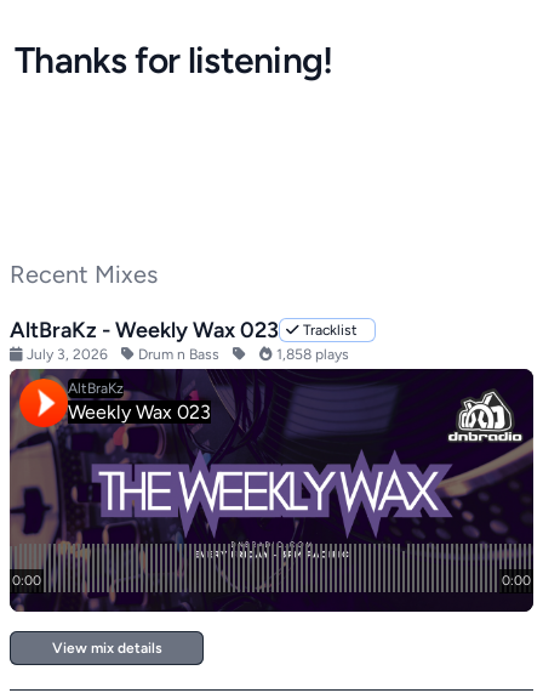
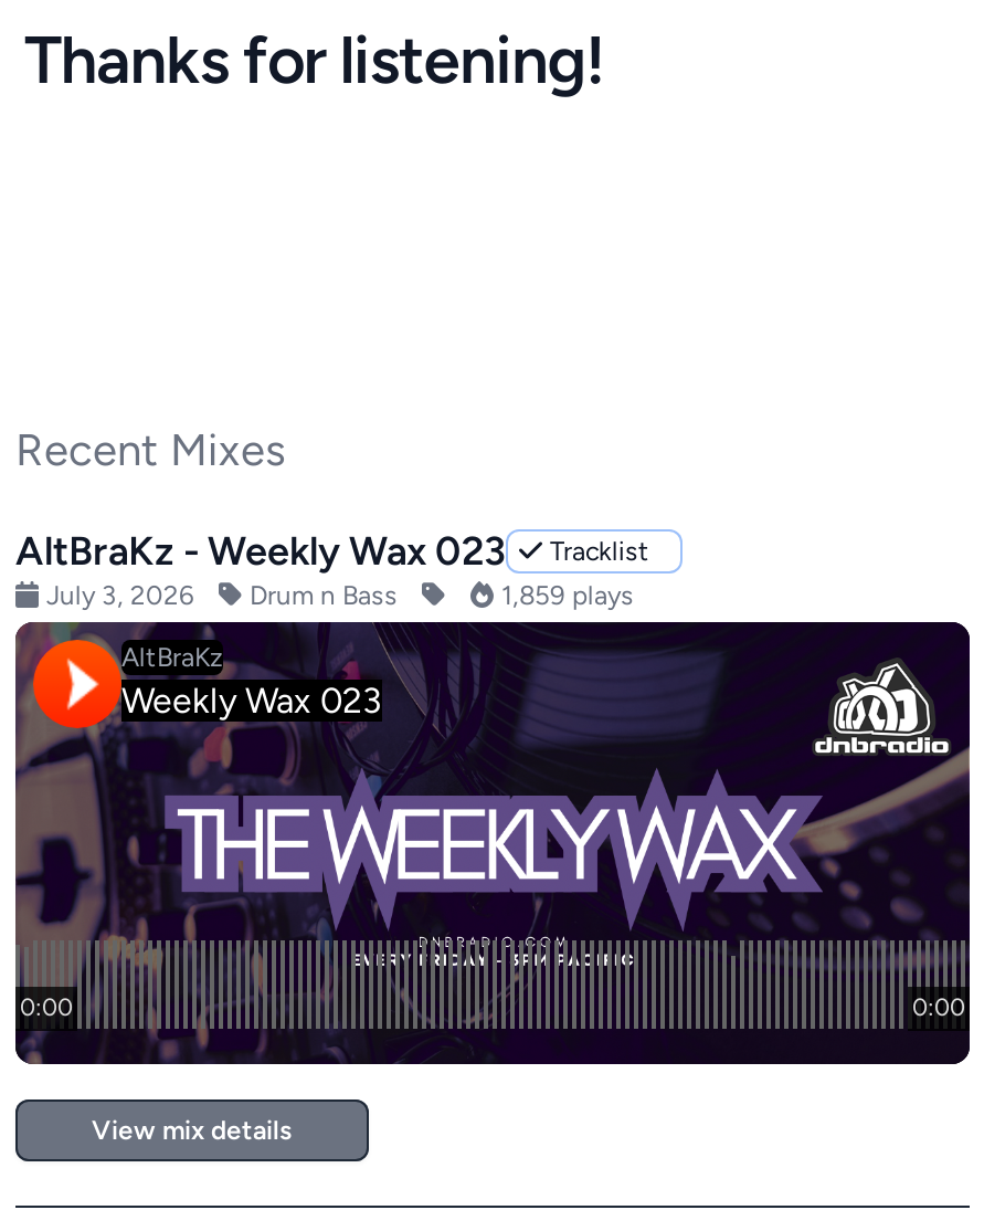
[273,346,349,363] 1,858 plays -> [495,580,634,611] 1,859 plays

